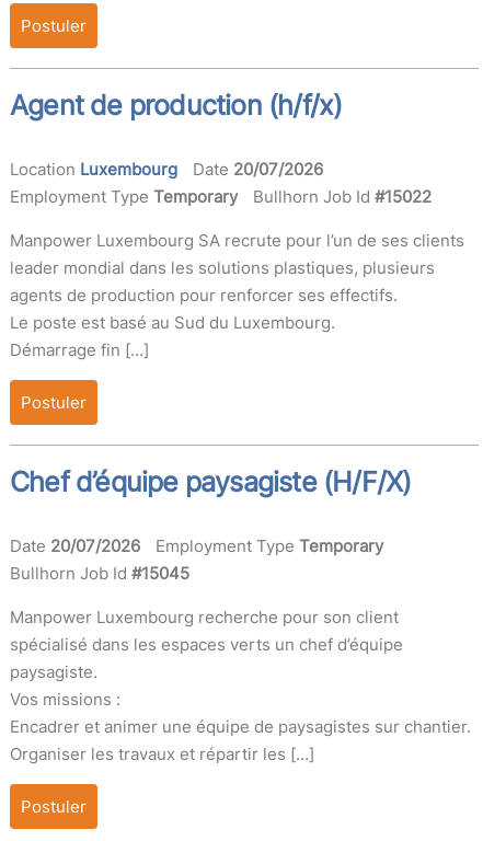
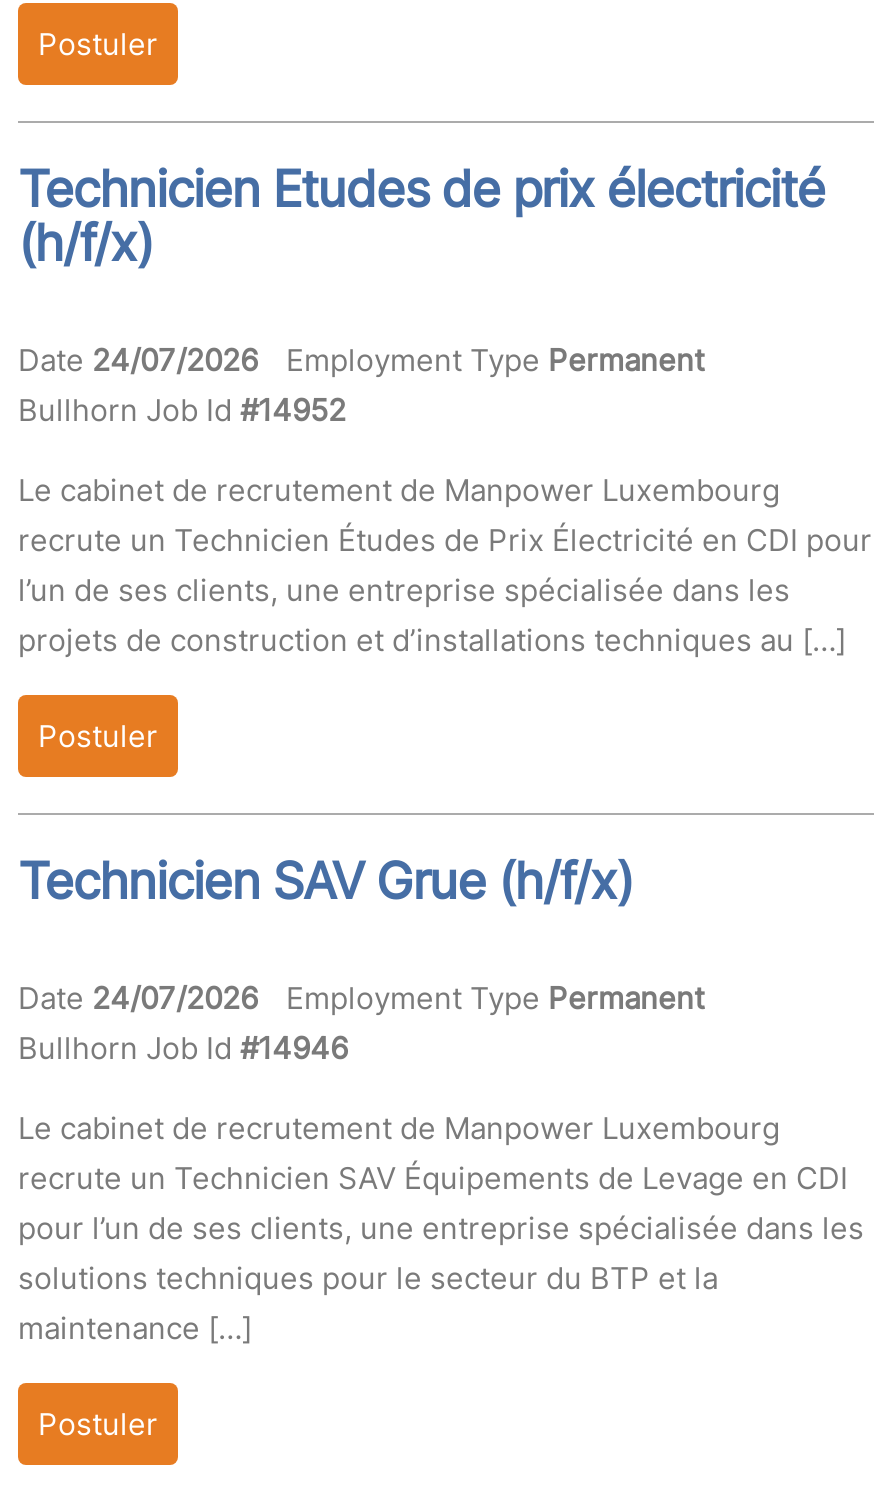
[10,89,342,122] Agent de production (h/f/x) -> [18,159,825,273] Technicien Etudes de prix électricité | (h/f/x)
[10,159,432,207] Location Luxembourg | Date 20/07/2026 | Employment Type Temporary | Bullhorn Job Id #15022 -> [18,341,704,429] Date 24/07/2026 | Employment Type Permanent | Bullhorn Job Id #14952
[10,230,464,360] Manpower Luxembourg SA recrute pour l’un de ses clients | leader mondial dans les solutions plastiques, plusieurs | agents de production pour renforcer ses effectifs. | Le poste est basé au Sud du Luxembourg. | Démarrage fin […] -> [18,471,872,659] Le cabinet de recrutement de Manpower Luxembourg | recrute un Technicien Études de Prix Électricité en CDI pour | l’un de ses clients, une entreprise spécialisée dans les | projets de construction et d’installations techniques au […]
[10,465,411,498] Chef d’équipe paysagiste (H/F/X) -> [18,851,633,911] Technicien SAV Grue (h/f/x)
[10,535,383,584] Date 20/07/2026 | Employment Type Temporary | Bullhorn Job Id #15045 -> [18,979,704,1067] Date 24/07/2026 | Employment Type Permanent | Bullhorn Job Id #14946
[10,607,471,764] Manpower Luxembourg recherche pour son client | spécialisé dans les espaces verts un chef d’équipe | paysagiste. | Vos missions : | Encadrer et animer une équipe de paysagistes sur chantier. | Organiser les travaux et répartir les […] -> [18,1109,864,1347] Le cabinet de recrutement de Manpower Luxembourg | recrute un Technicien SAV Équipements de Levage en CDI | pour l’un de ses clients, une entreprise spécialisée dans les | solutions techniques pour le secteur du BTP et la | maintenance […]

